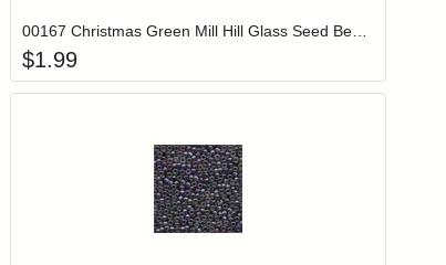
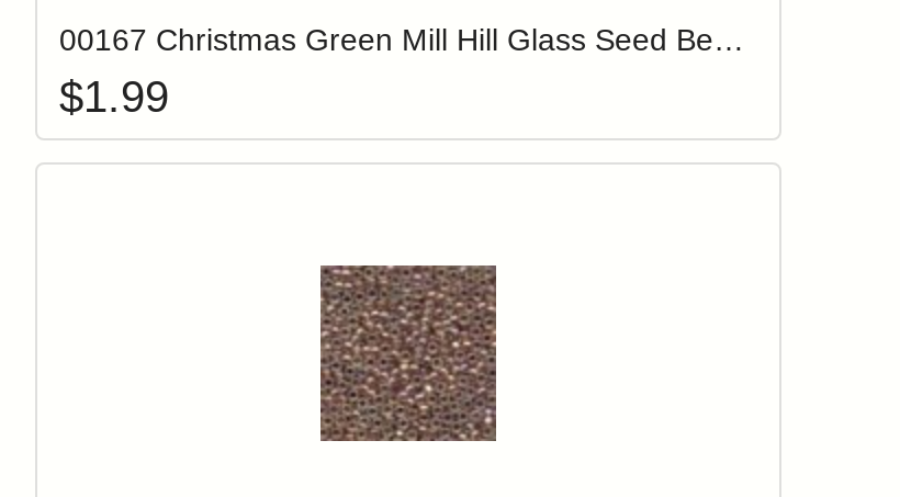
[154,145,242,222] [image] -> [320,263,498,419] [image]

